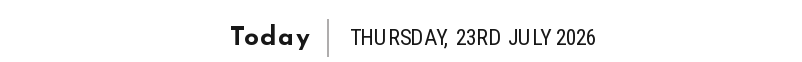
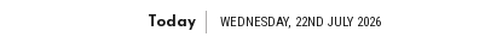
[350,25,596,51] THURSDAY, 23RD JULY 2026 -> [220,14,380,30] WEDNESDAY, 22ND JULY 2026

